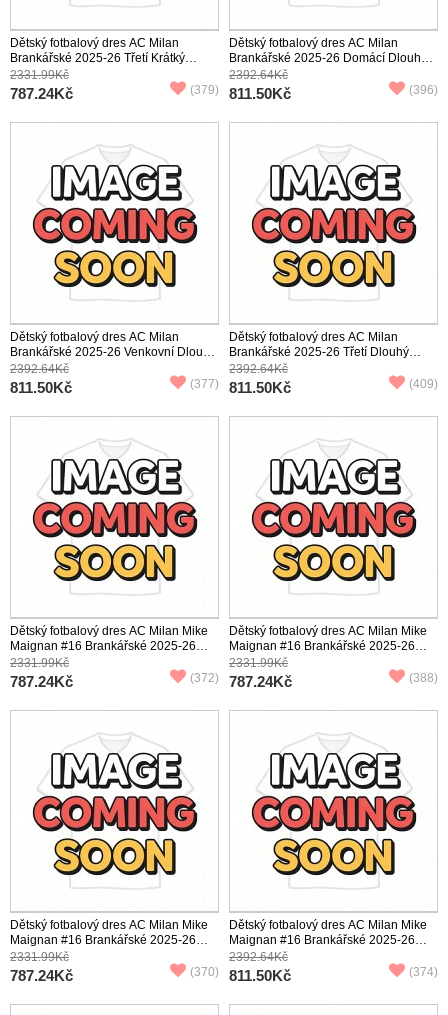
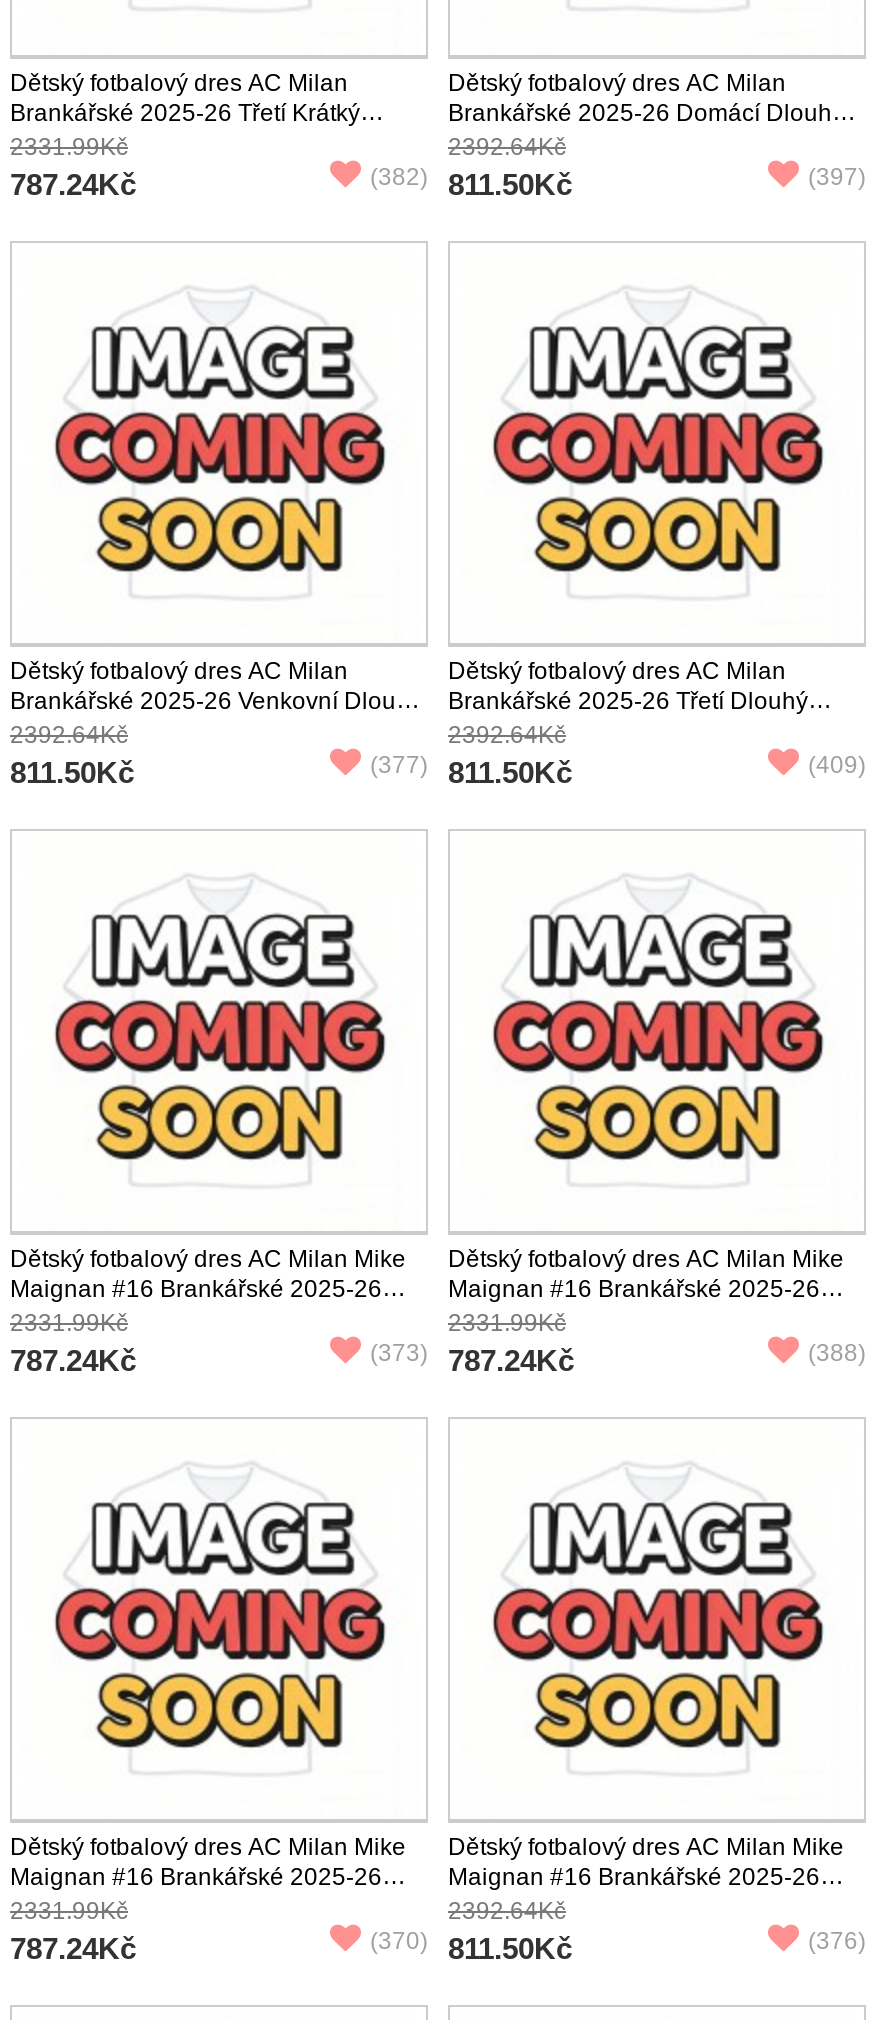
[190,82,291,101] (379) 811.50Kč -> [370,162,572,200] (382) 811.50Kč
[409,82,438,96] (396) -> [808,162,866,190] (397)
[190,670,292,689] (372) 787.24Kč -> [370,1338,574,1376] (373) 787.24Kč
[409,964,438,978] (374) -> [808,1926,866,1954] (376)

